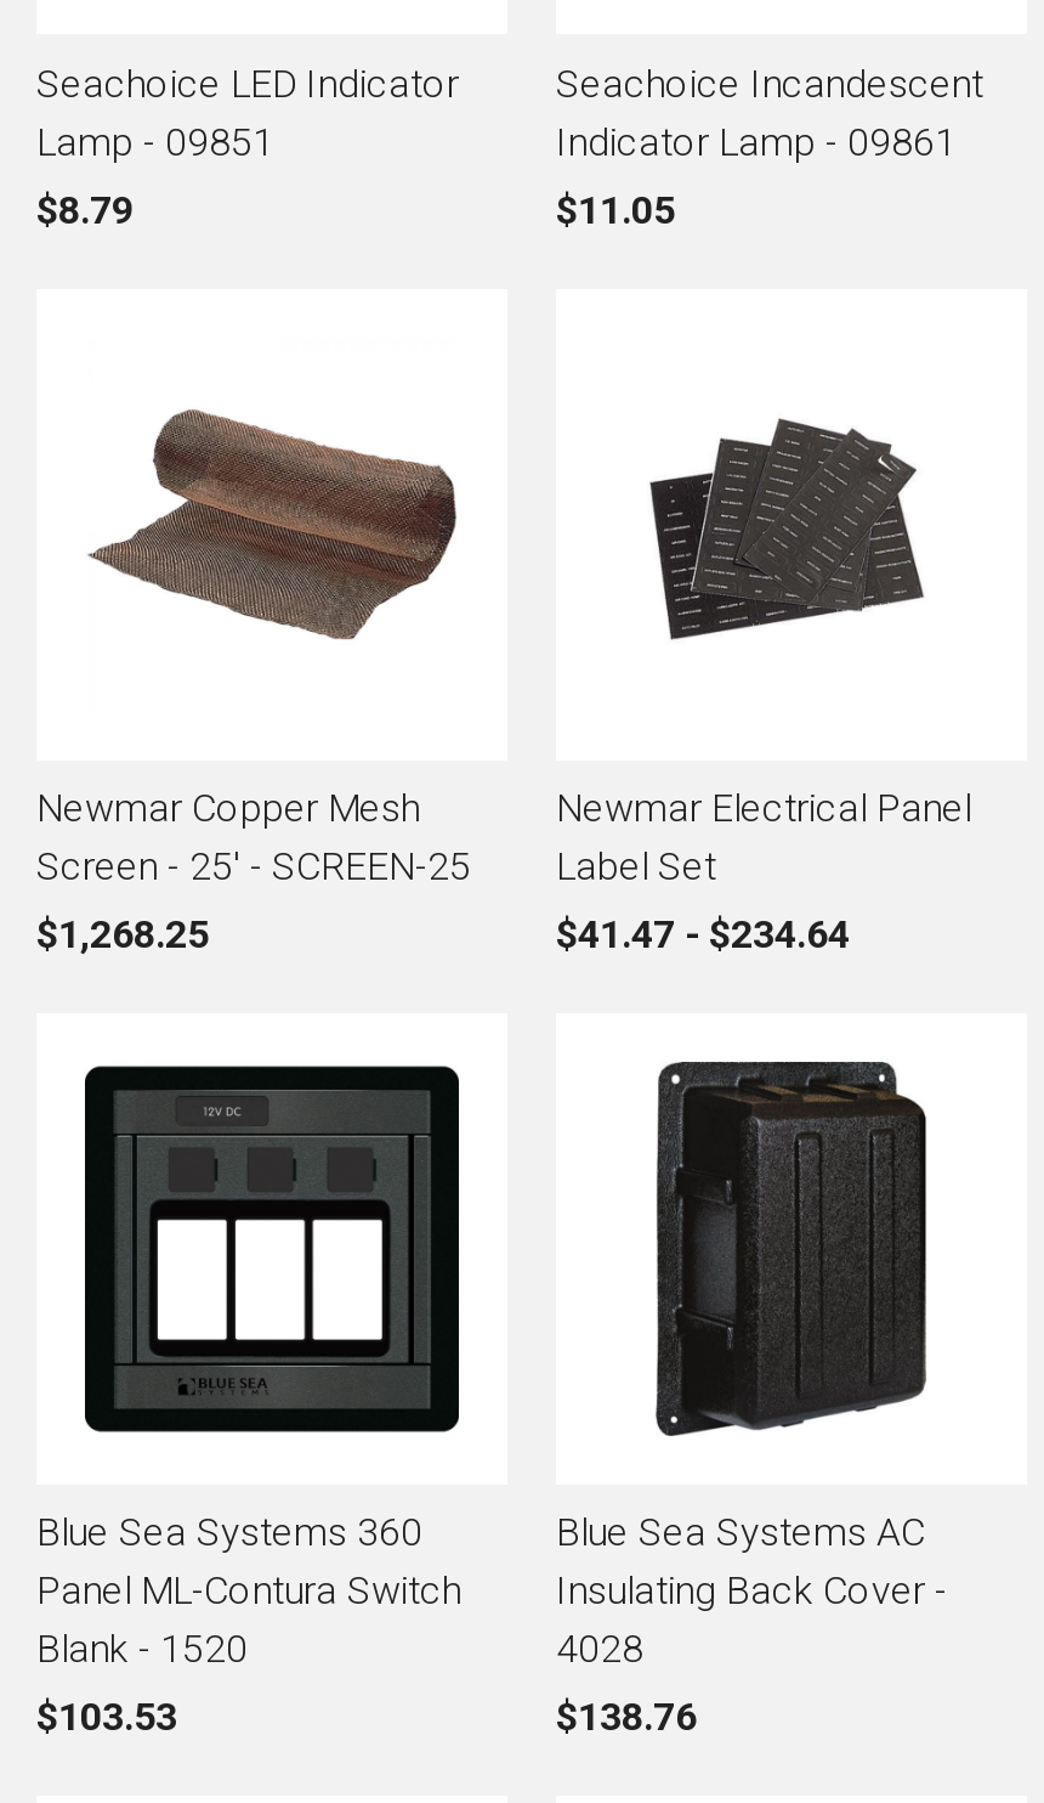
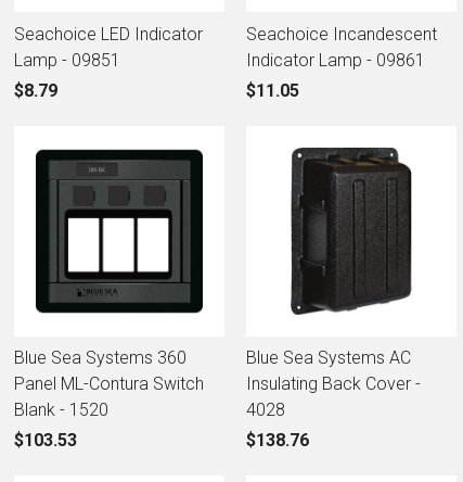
[87,408,459,641] [image] -> none
[648,416,925,641] [image] -> none
[36,785,471,957] Newmar Copper Mesh | Screen - 25' - SCREEN-25 | $1,268.25 -> none
[556,785,971,957] Newmar Electrical Panel | Label Set | $41.47 - $234.64 -> none

